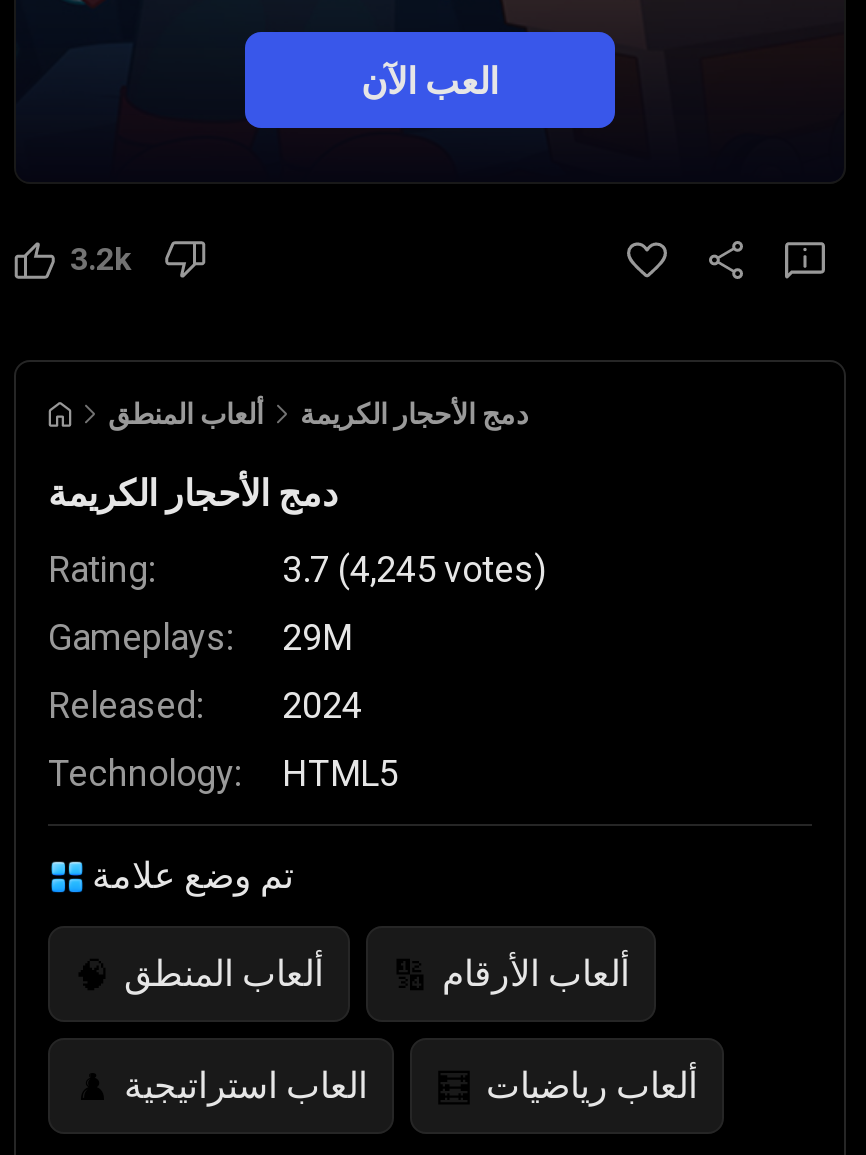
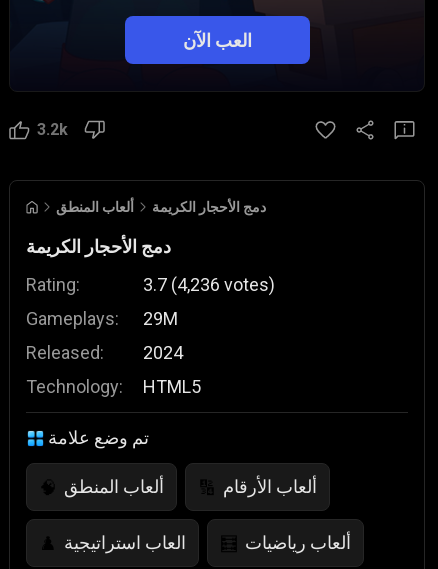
[282,548,546,590] 3.7 (4,245 votes) -> [143,274,275,295] 3.7 (4,236 votes)

